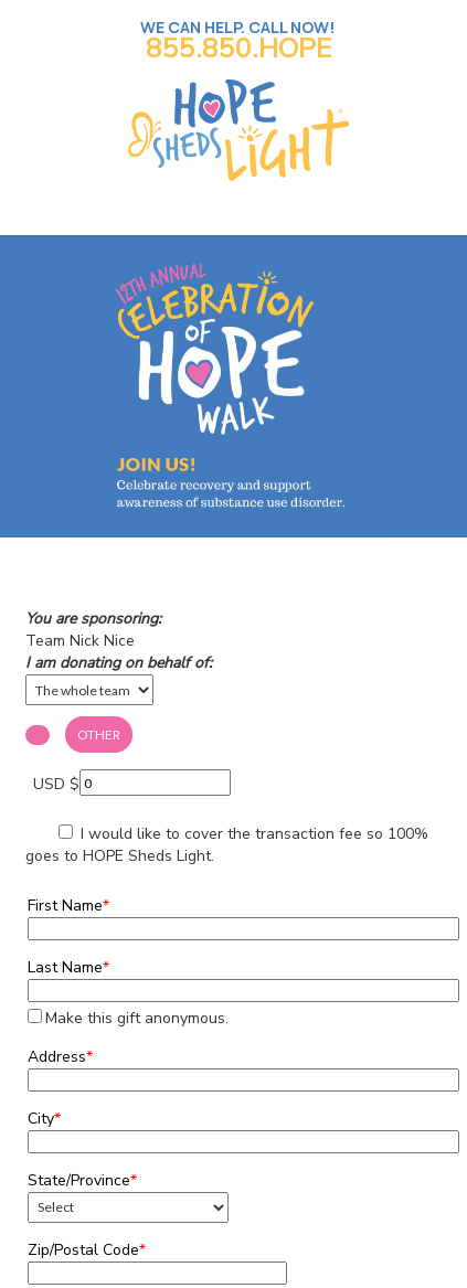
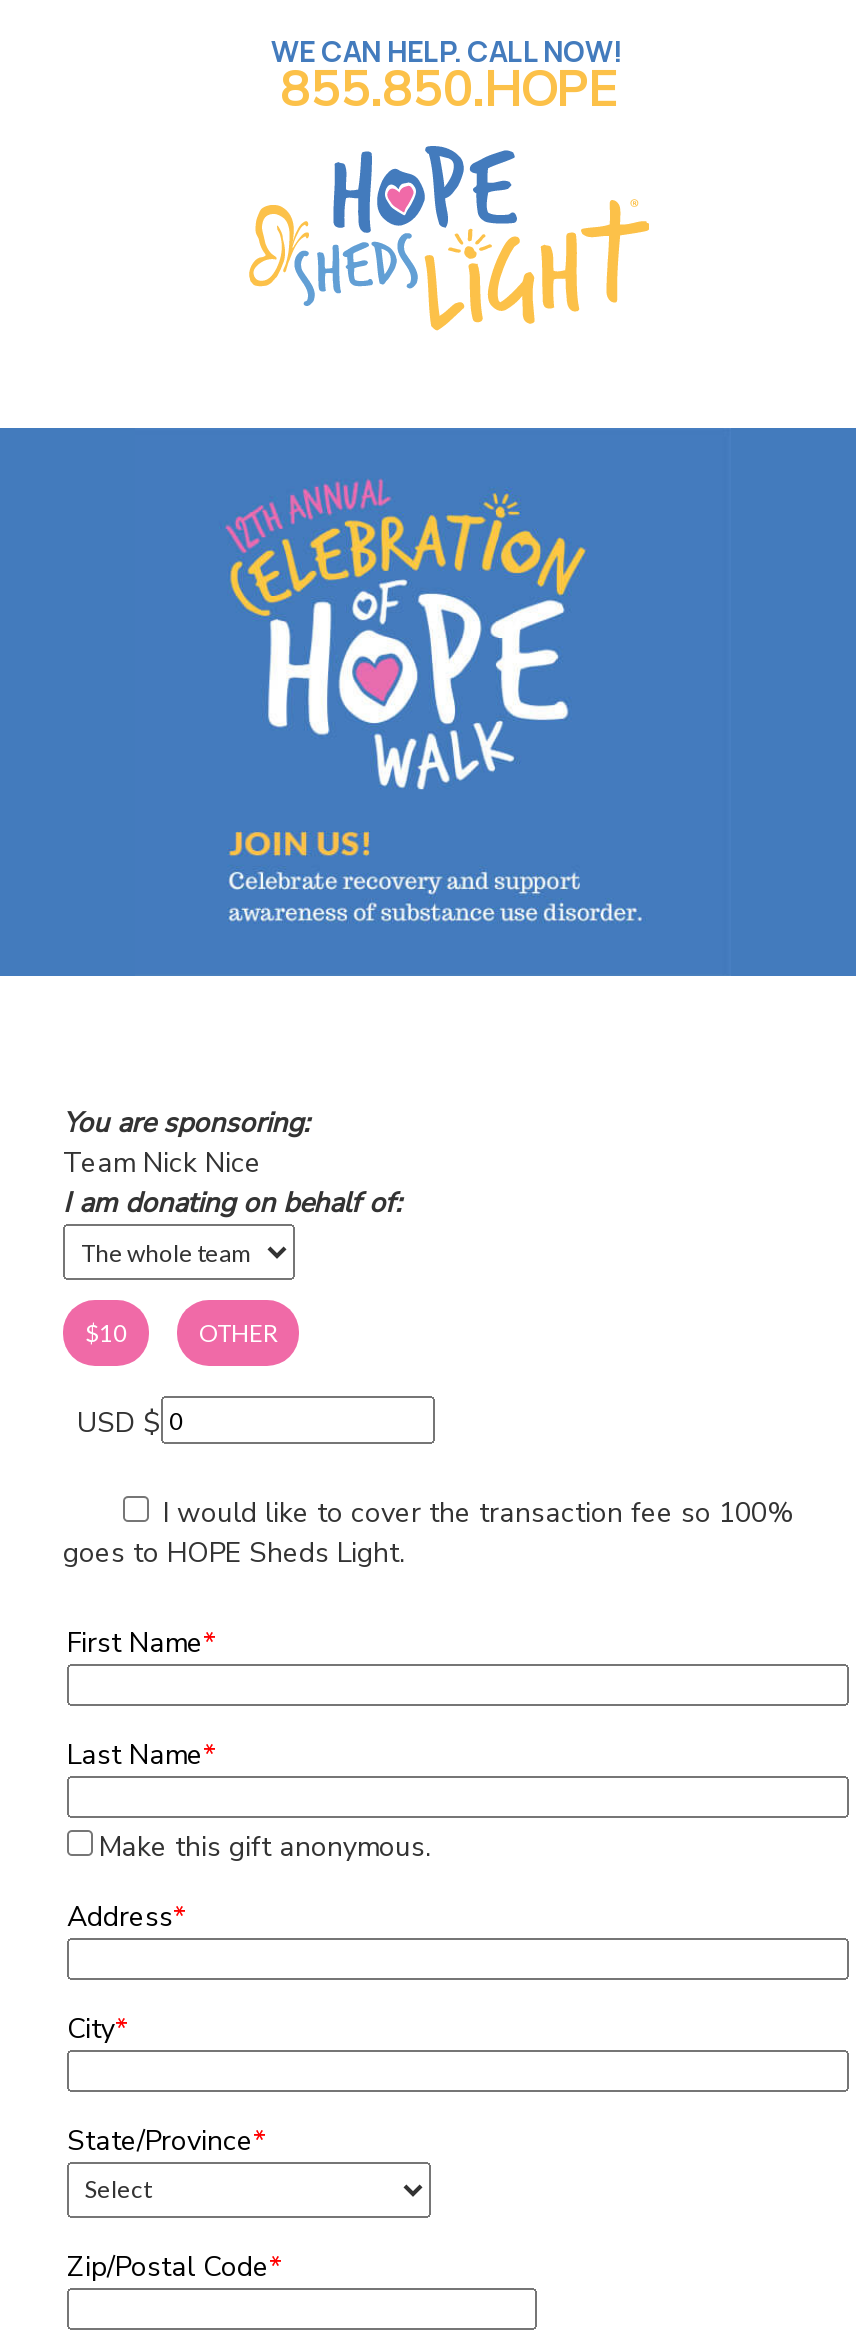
none -> [85,1319,127,1349] $10

